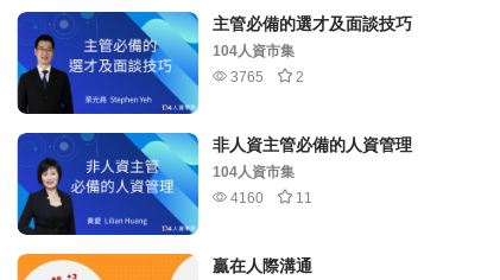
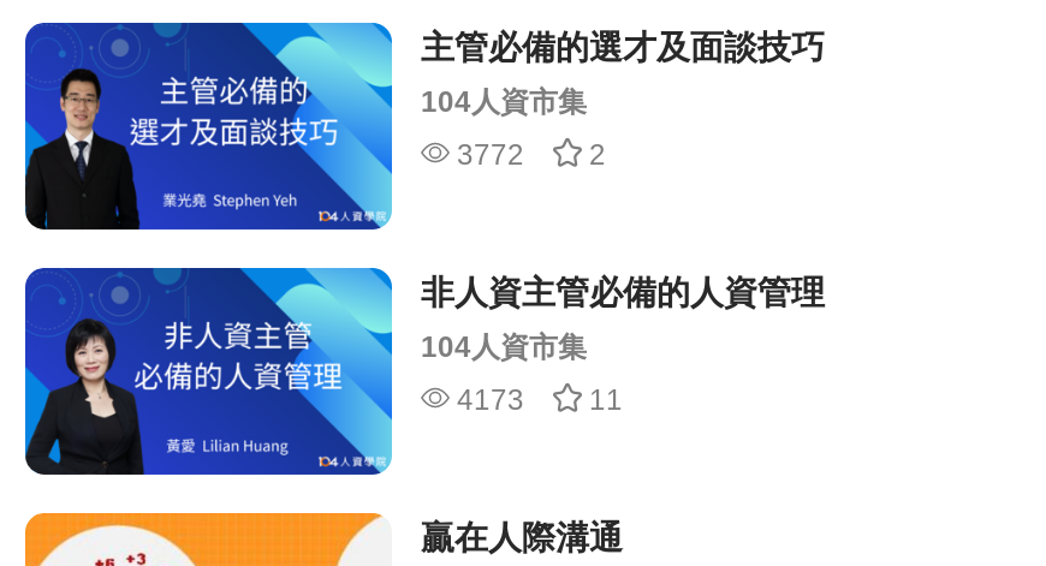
[227,68,304,85] 3765 2 -> [450,137,606,171] 3772 2
[227,189,312,206] 4160 11 -> [450,382,623,416] 4173 11

